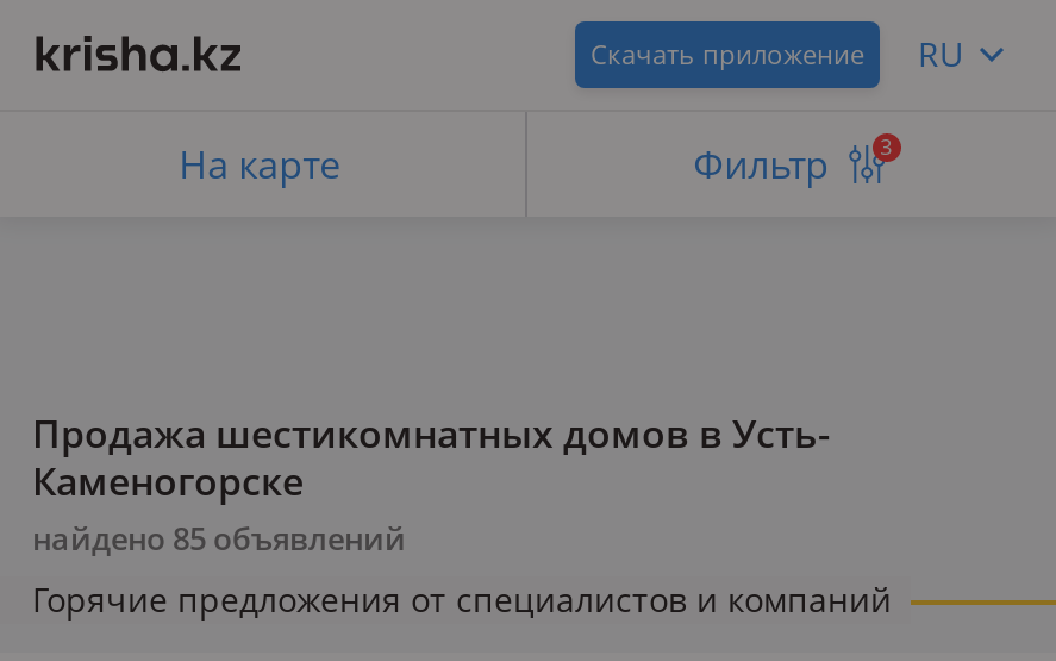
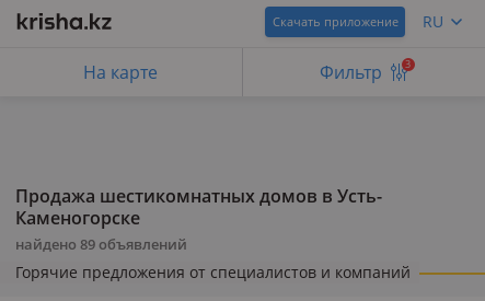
[32,517,406,560] найдено 85 объявлений -> [15,234,187,254] найдено 89 объявлений

